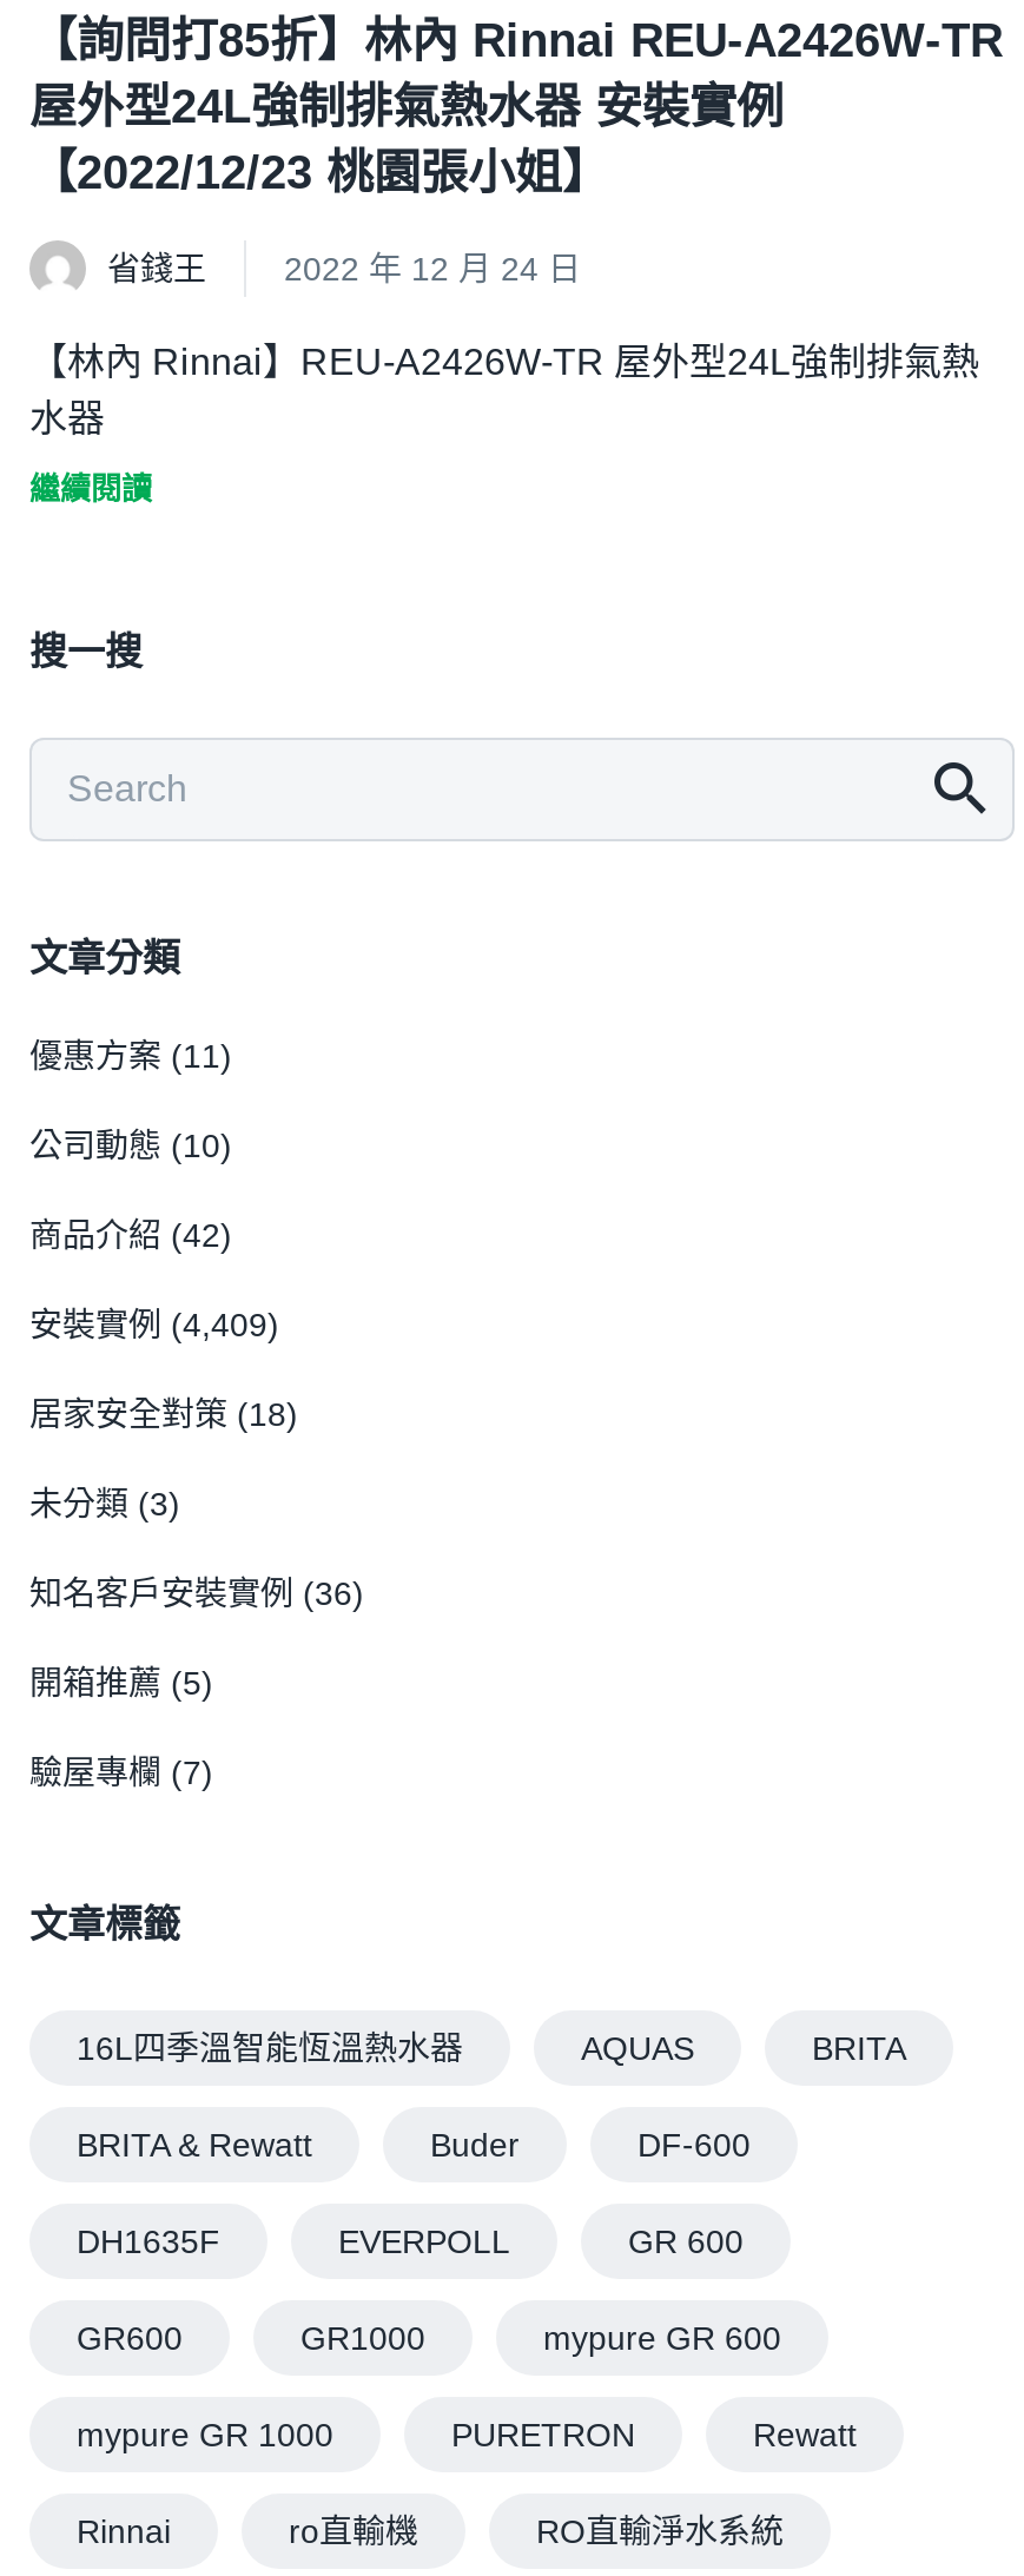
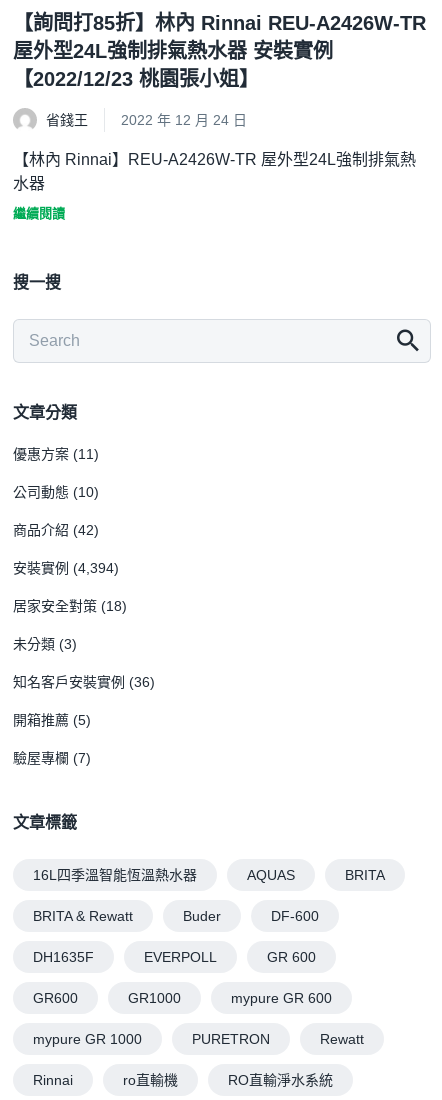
[29,1304,279,1342] 安裝實例(4,409) -> [13,559,119,575] 安裝實例(4,394)

